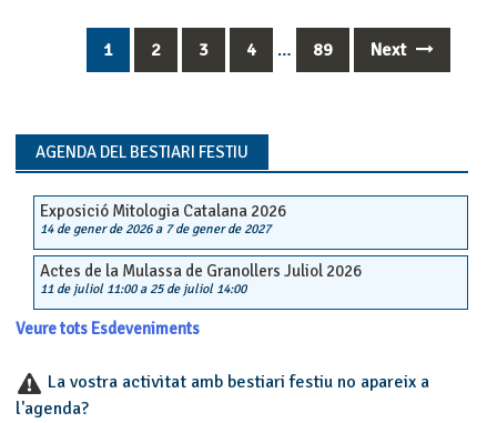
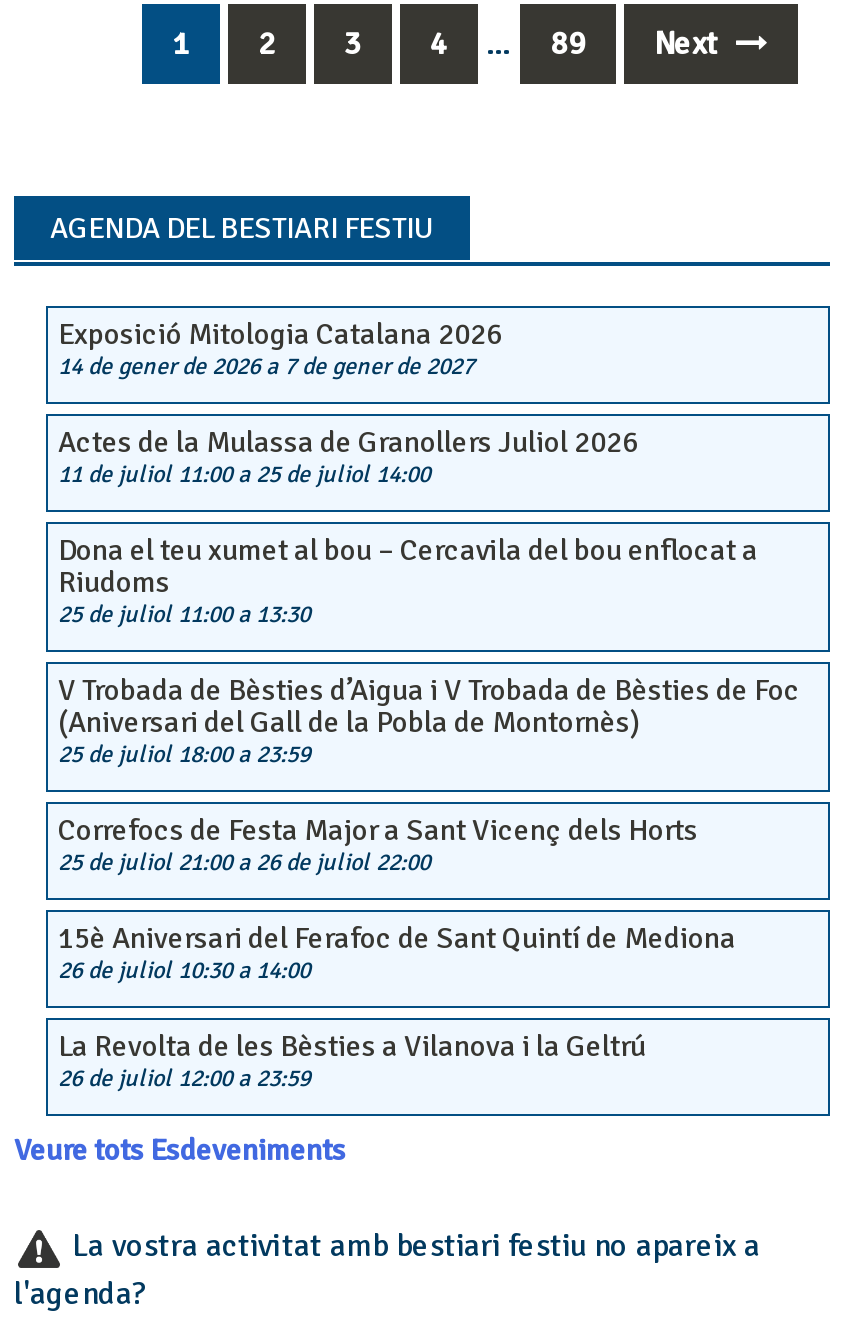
none -> [44,520,832,1095] [image] | Dona el teu xumet al bou – Cercavila del bou enflocat a | Riudoms | 25 de juliol 11:00 a 13:30 | V Trobada de Bèsties d’Aigua i V Trobada de Bèsties de Foc | (Aniversari del Gall de la Pobla de Montornès) | 25 de juliol 18:00 a 23:59 | Correfocs de Festa Major a Sant Vicenç dels Horts | 25 de juliol 21:00 a 26 de juliol 22:00 | 15è Aniversari del Ferafoc de Sant Quintí de Mediona | 26 de juliol 10:30 a 14:00 | La Revolta de les Bèsties a Vilanova i la Geltrú | 26 de juliol 12:00 a 23:59

